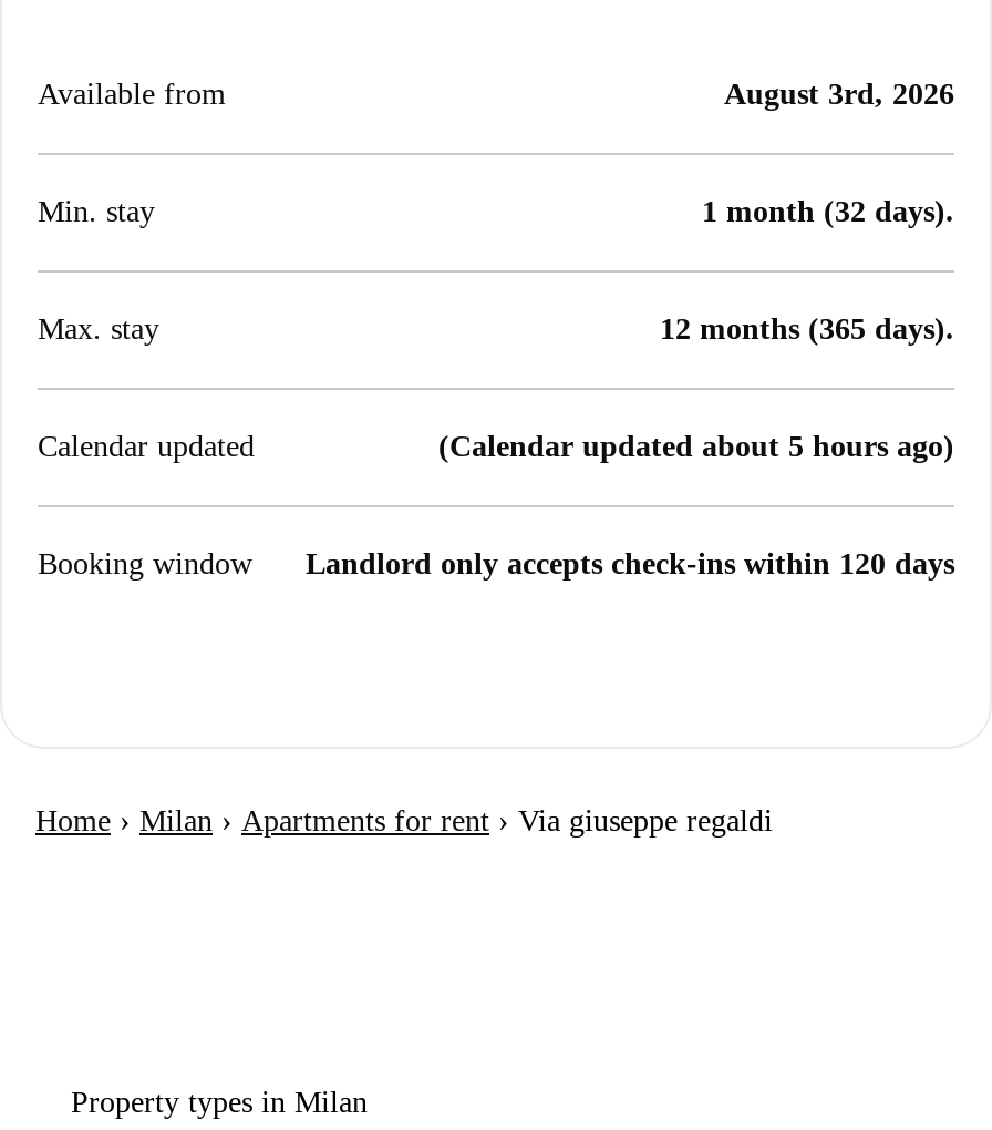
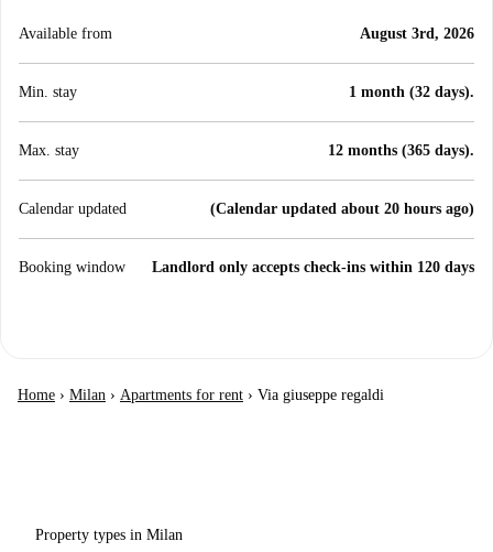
[438,431,954,464] (Calendar updated about 5 hours ago) -> [210,201,474,217] (Calendar updated about 20 hours ago)

